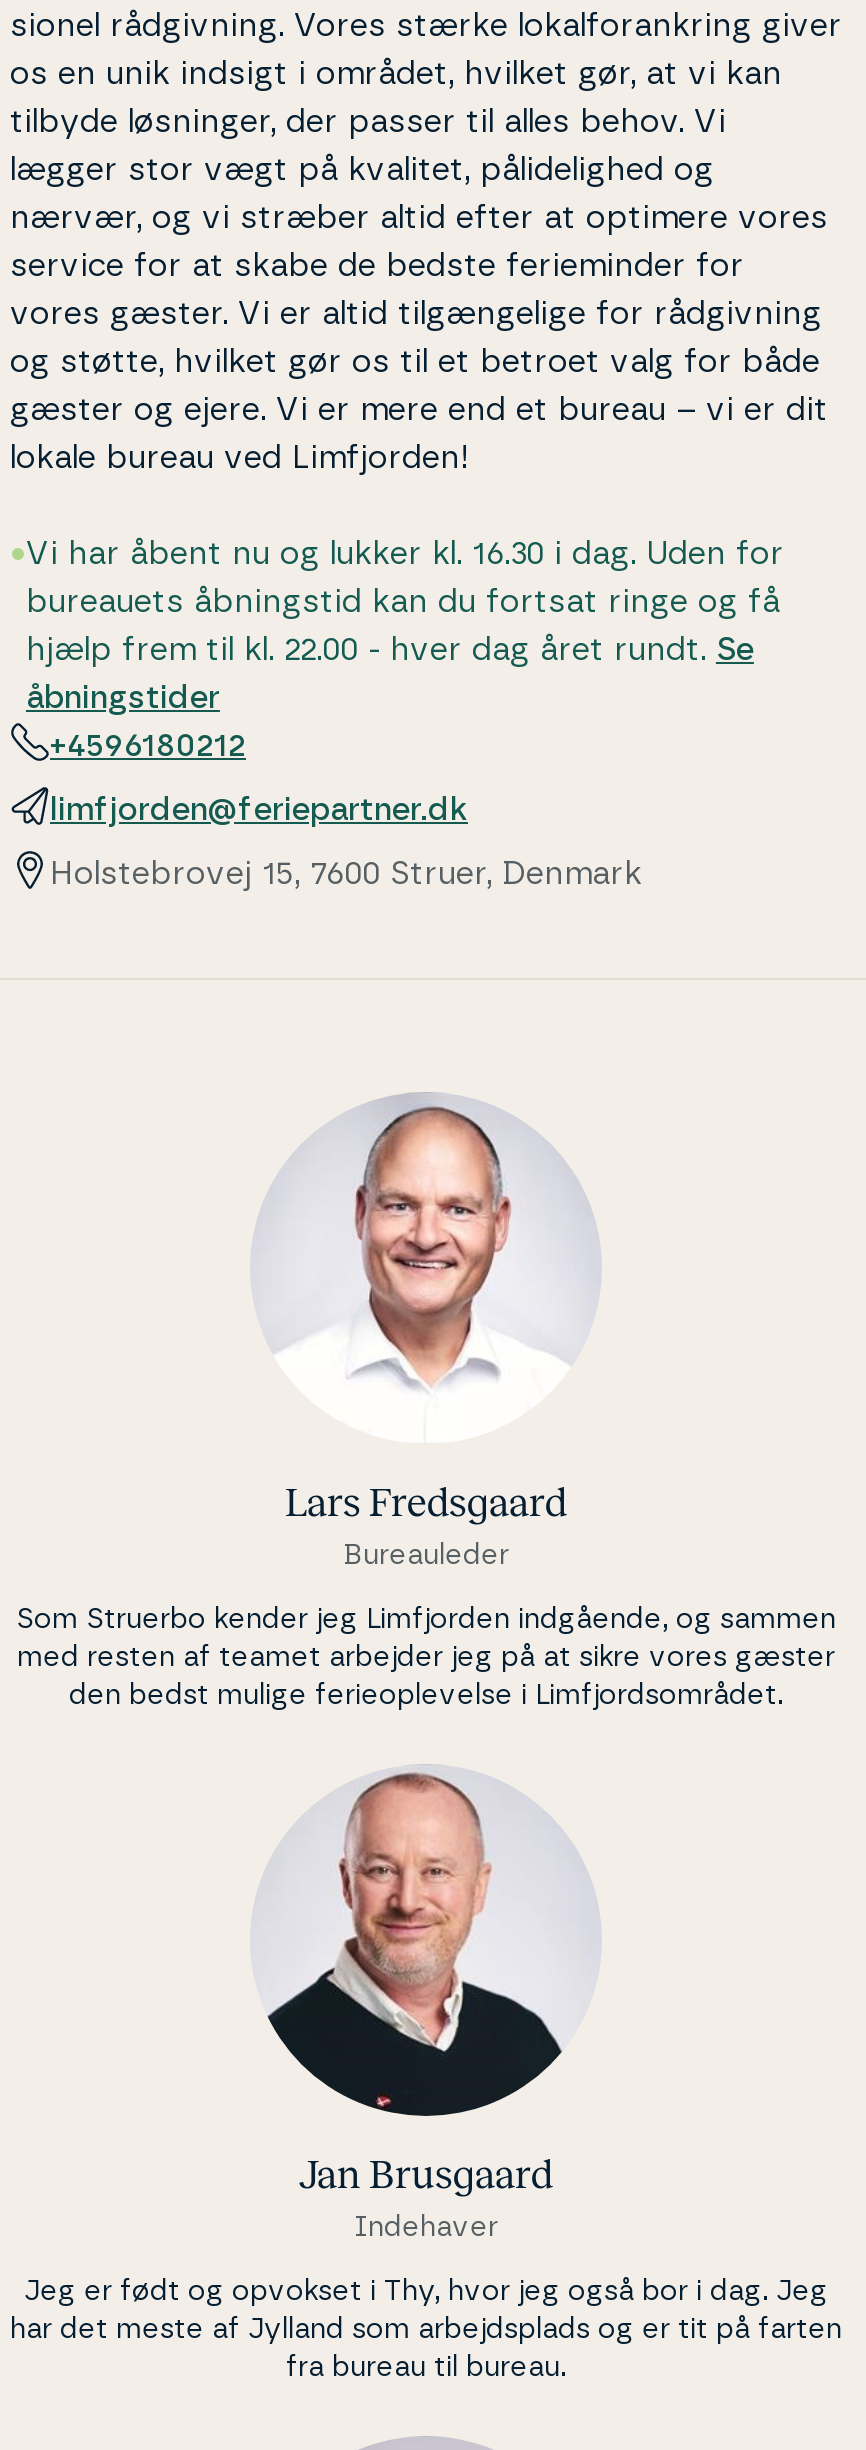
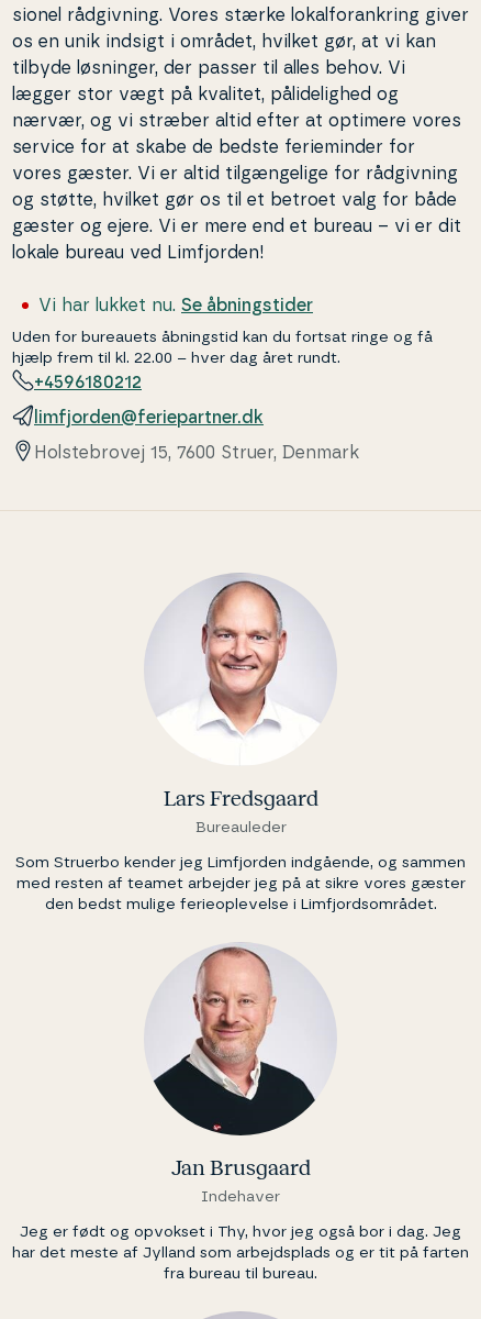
[26,538,784,714] Vi har åbent nu og lukker kl. 16.30 i dag. Uden for | bureauets åbningstid kan du fortsat ringe og få | hjælp frem til kl. 22.00 - hver dag året rundt. Se | åbningstider -> [12,297,433,366] Vi har lukket nu. Se åbningstider | Uden for bureauets åbningstid kan du fortsat ringe og få | hjælp frem til kl. 22.00 – hver dag året rundt.

